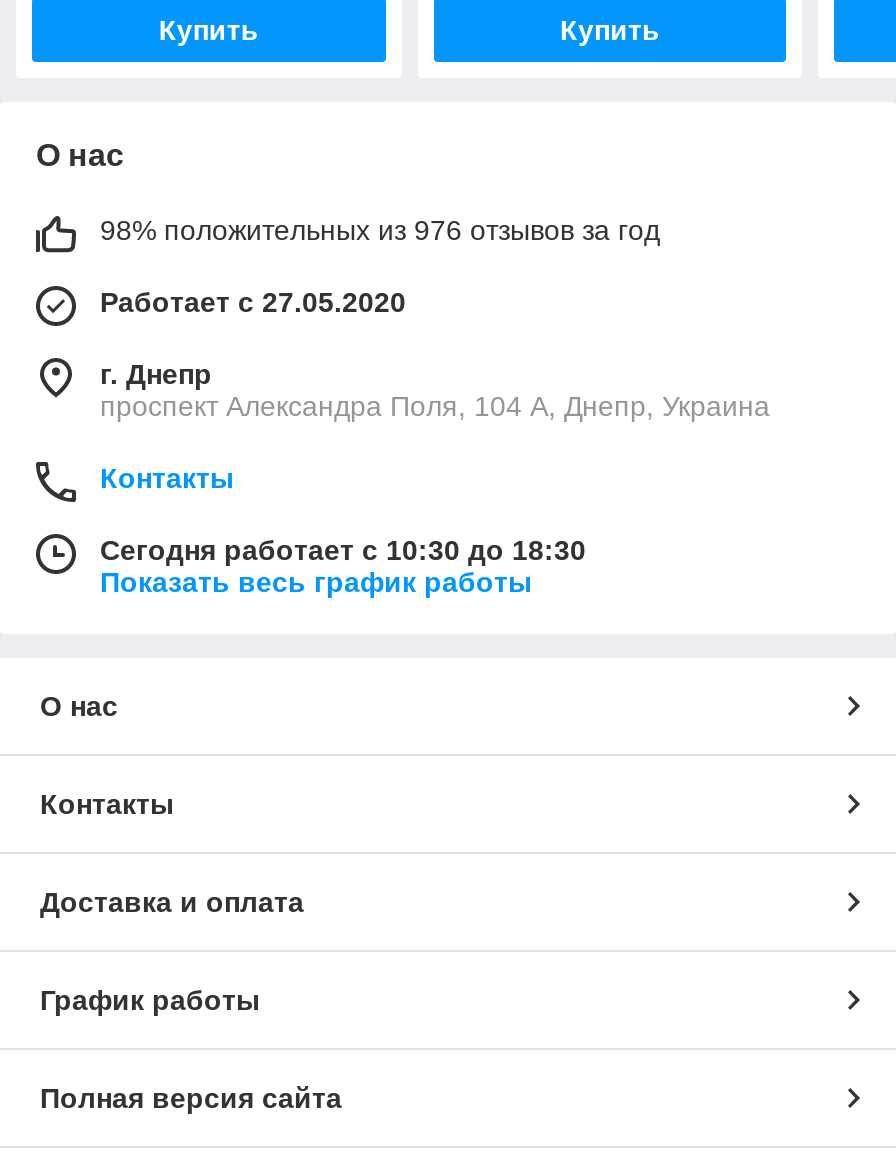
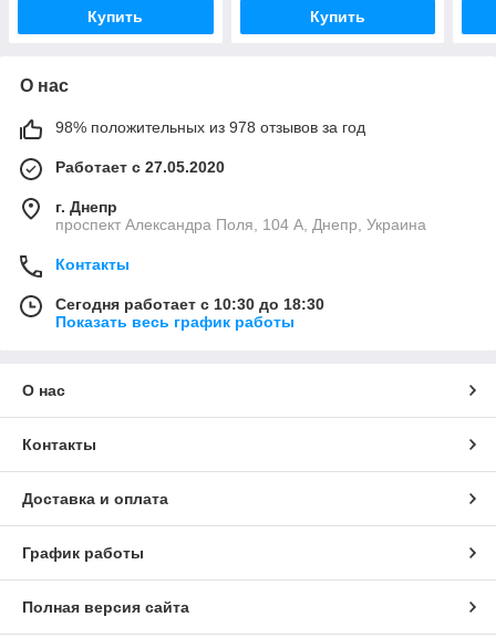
[100,215,660,247] 98% положительных из 976 отзывов за год -> [55,119,365,136] 98% положительных из 978 отзывов за год

